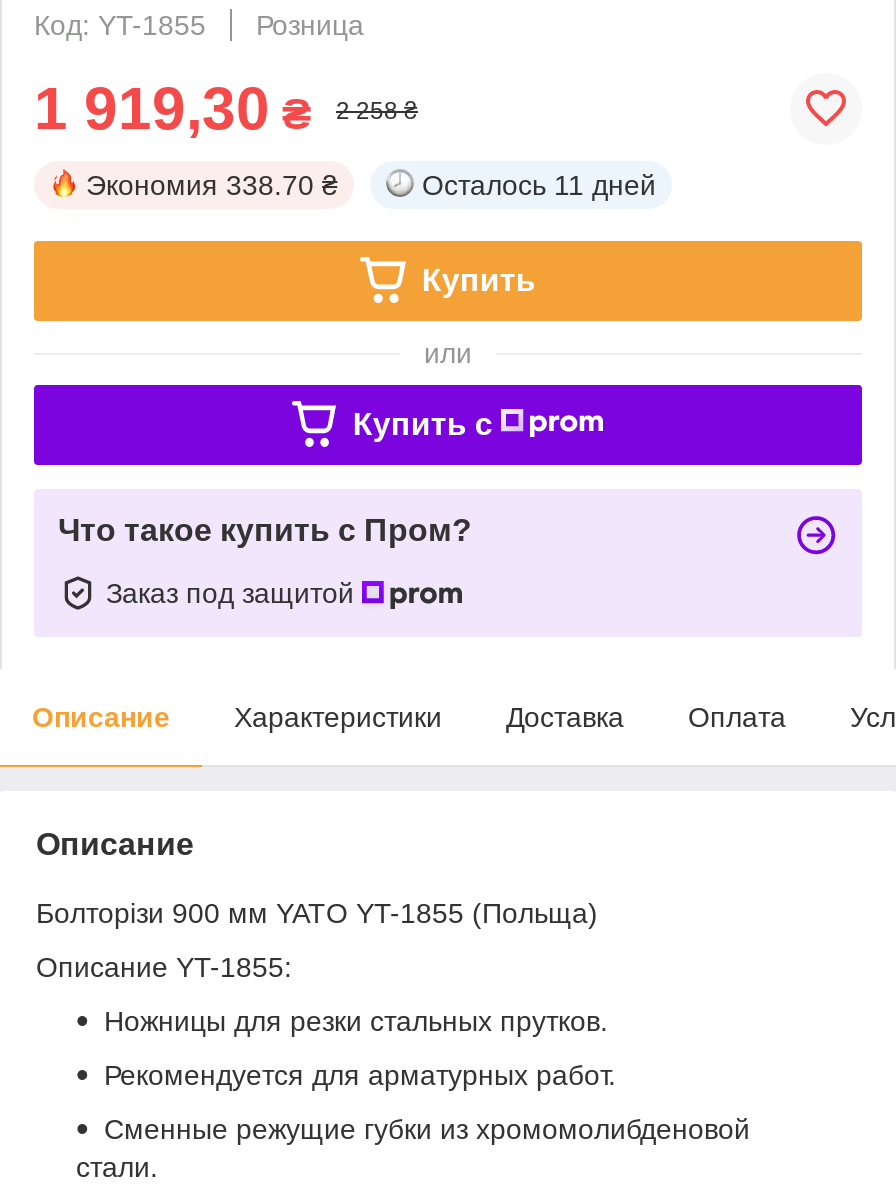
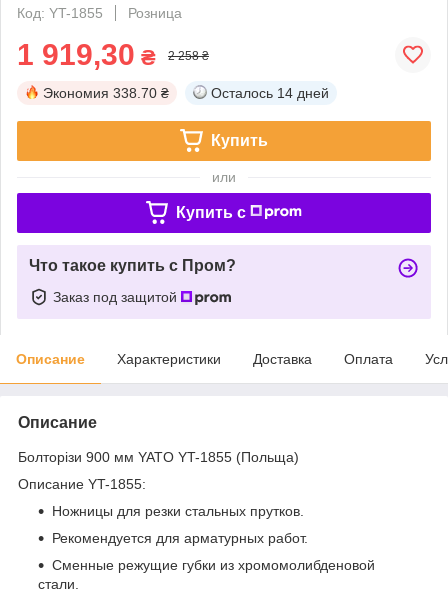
[422,169,656,201] Осталось 11 дней -> [211,85,329,101] Осталось 14 дней

